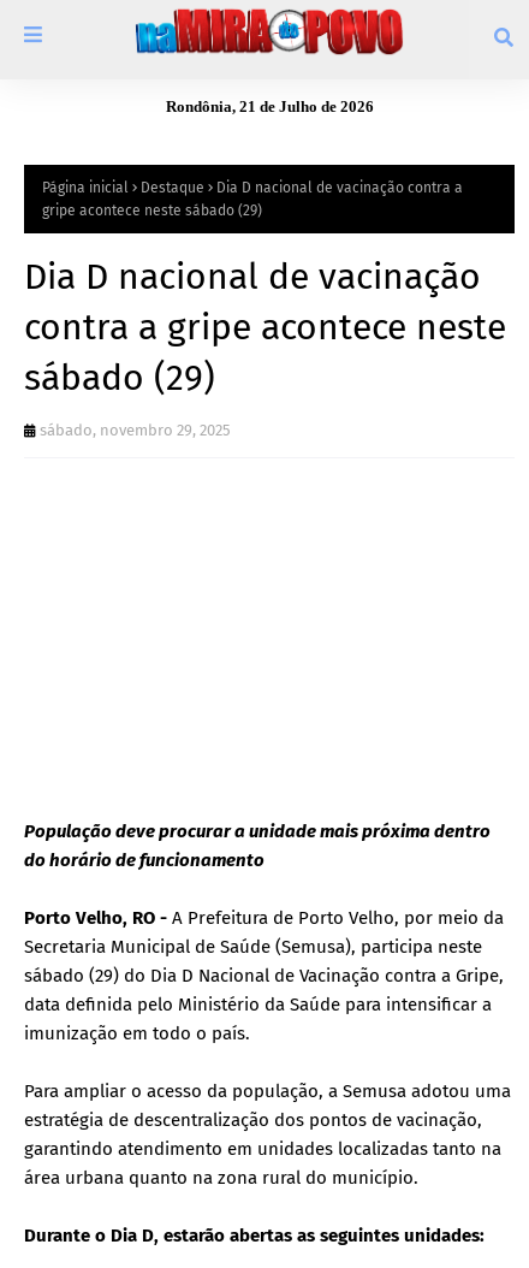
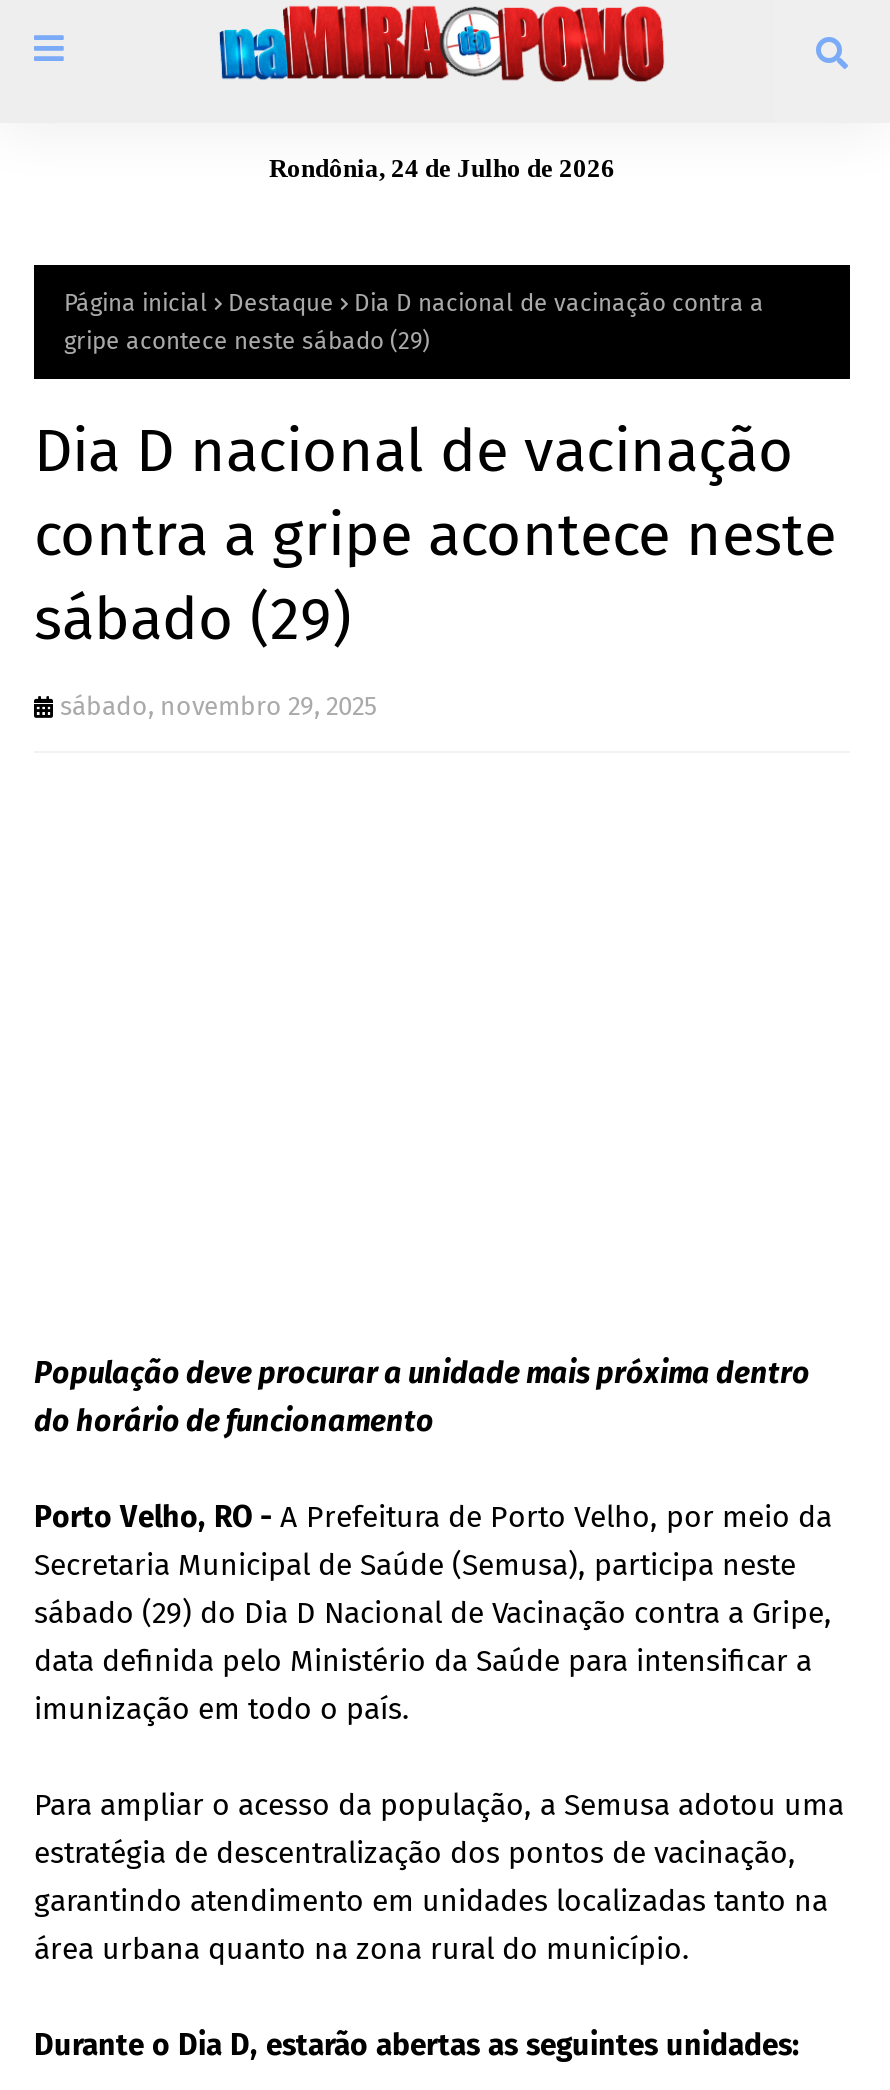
[165,97,373,115] Rondônia, 21 de Julho de 2026 -> [269,153,615,183] Rondônia, 24 de Julho de 2026

